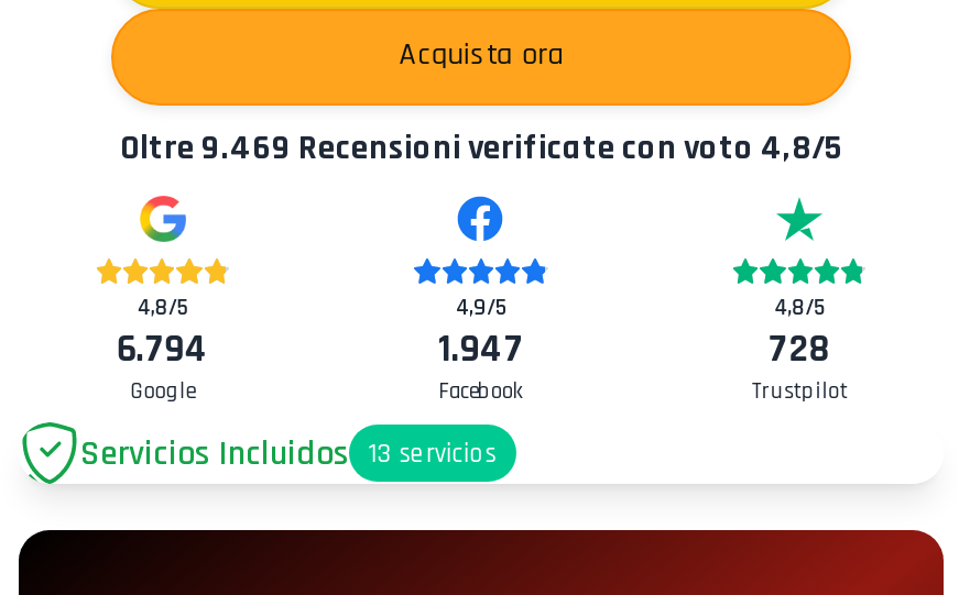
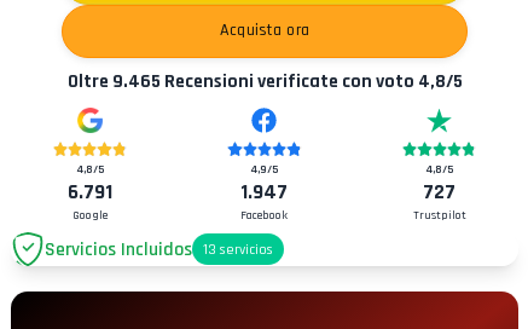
[120,125,842,169] Oltre 9.469 Recensioni verificate con voto 4,8/5 -> [67,69,462,93] Oltre 9.465 Recensioni verificate con voto 4,8/5
[116,326,209,374] 6.794 -> [67,179,112,206] 6.791
[769,326,830,374] 728 -> [423,179,456,206] 727

